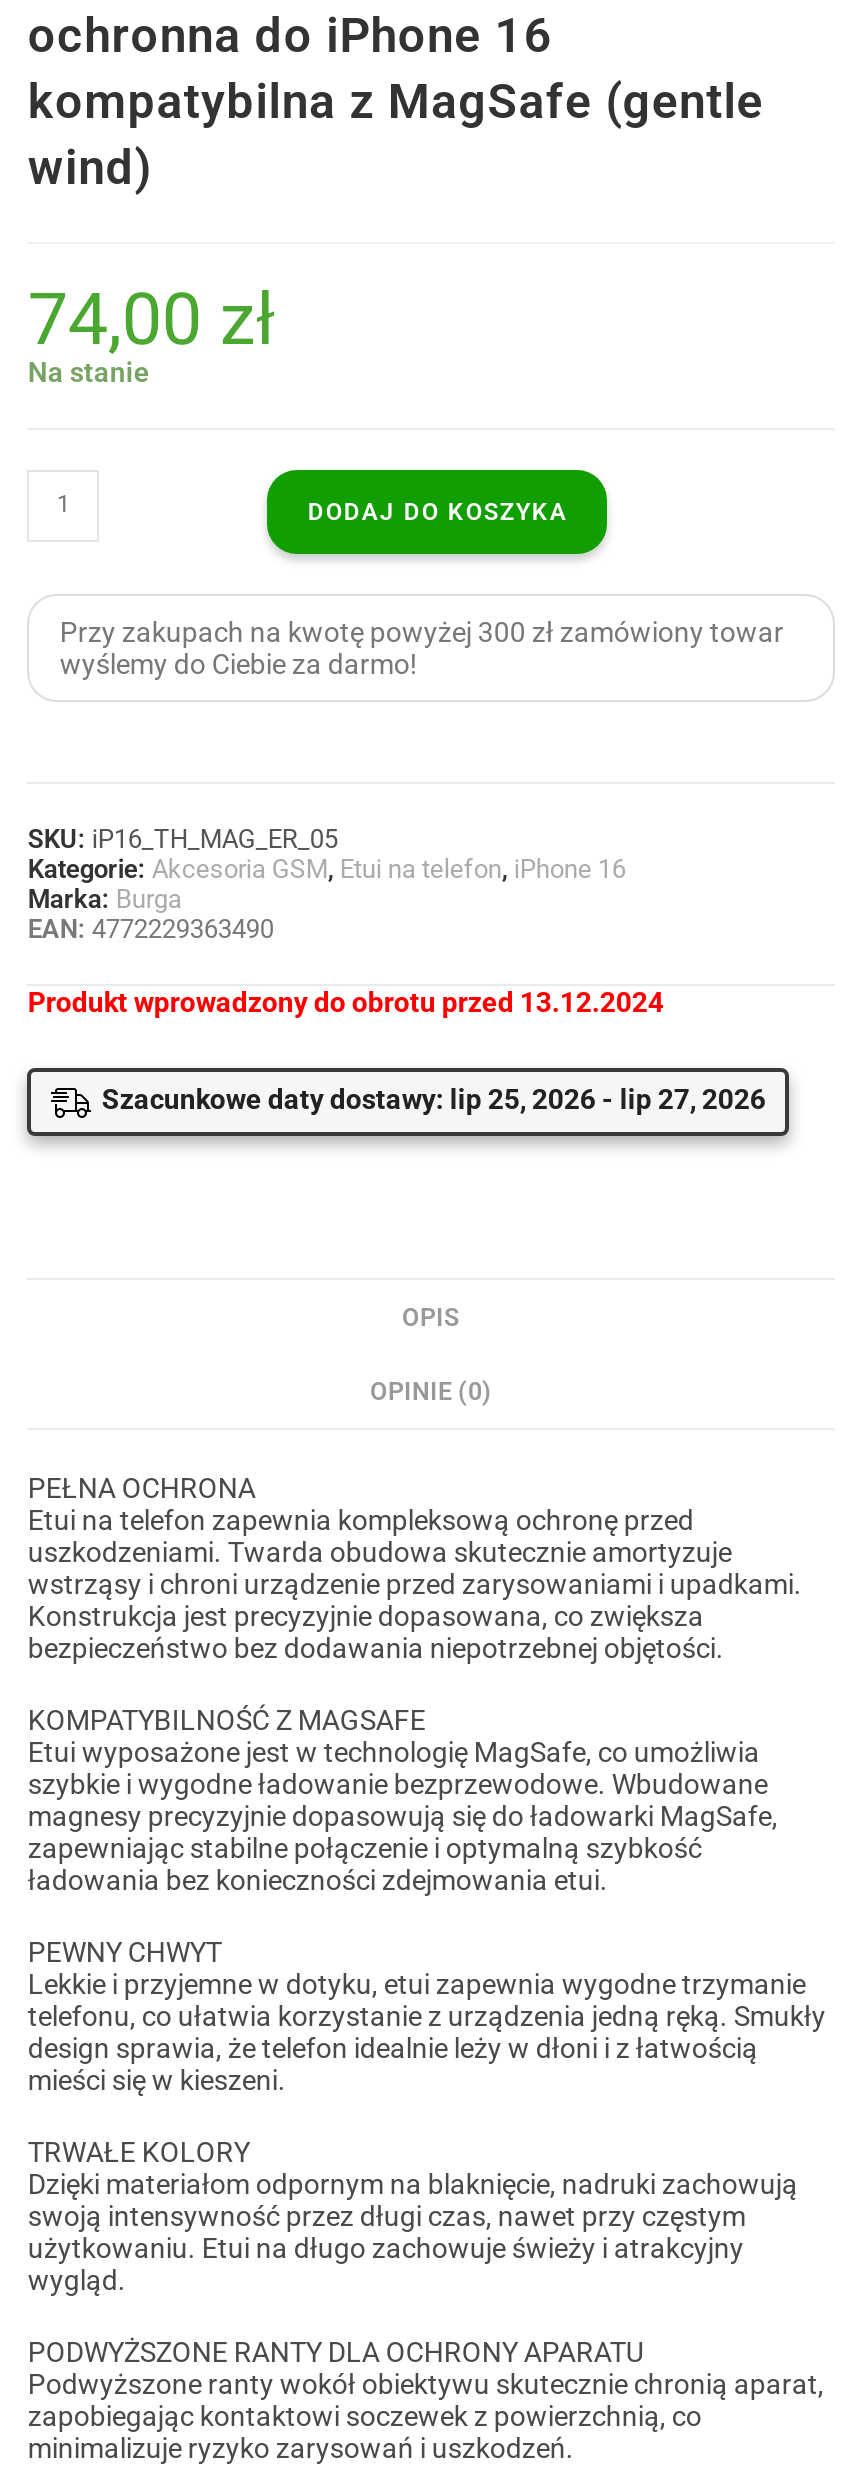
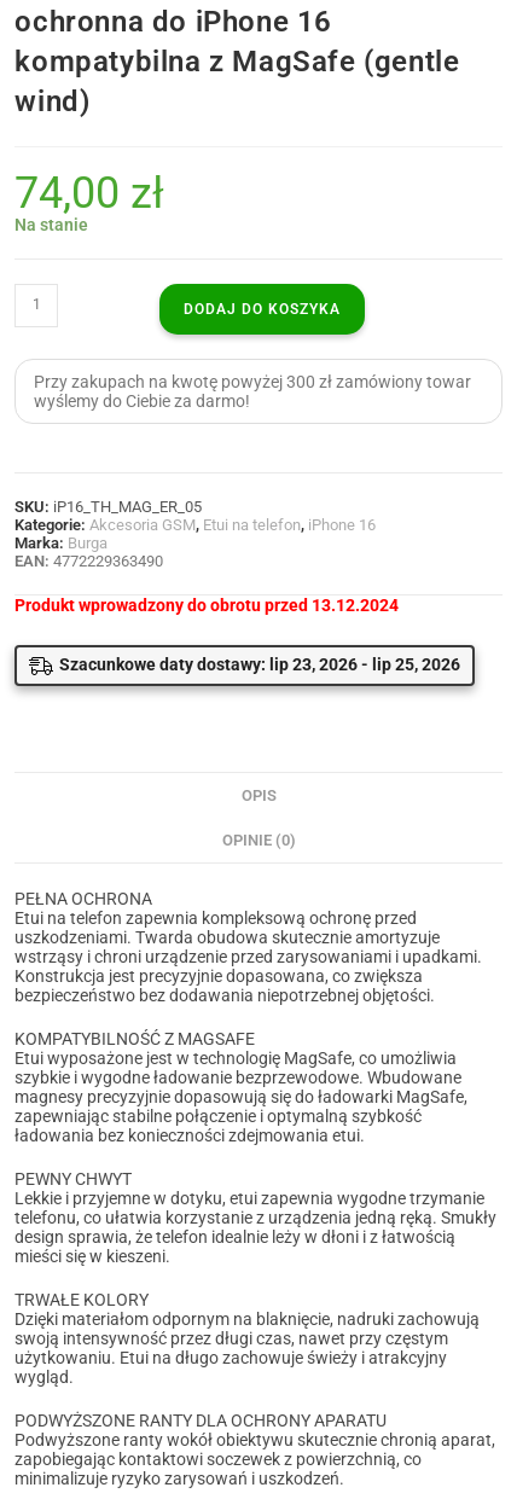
[102,1083,766,1115] Szacunkowe daty dostawy: lip 25, 2026 - lip 27, 2026 -> [60,654,461,673] Szacunkowe daty dostawy: lip 23, 2026 - lip 25, 2026

